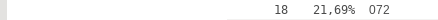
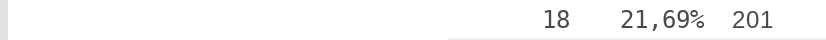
[274,3,390,17] 18 21,69% 072 -> [542,6,774,34] 18 21,69% 201

